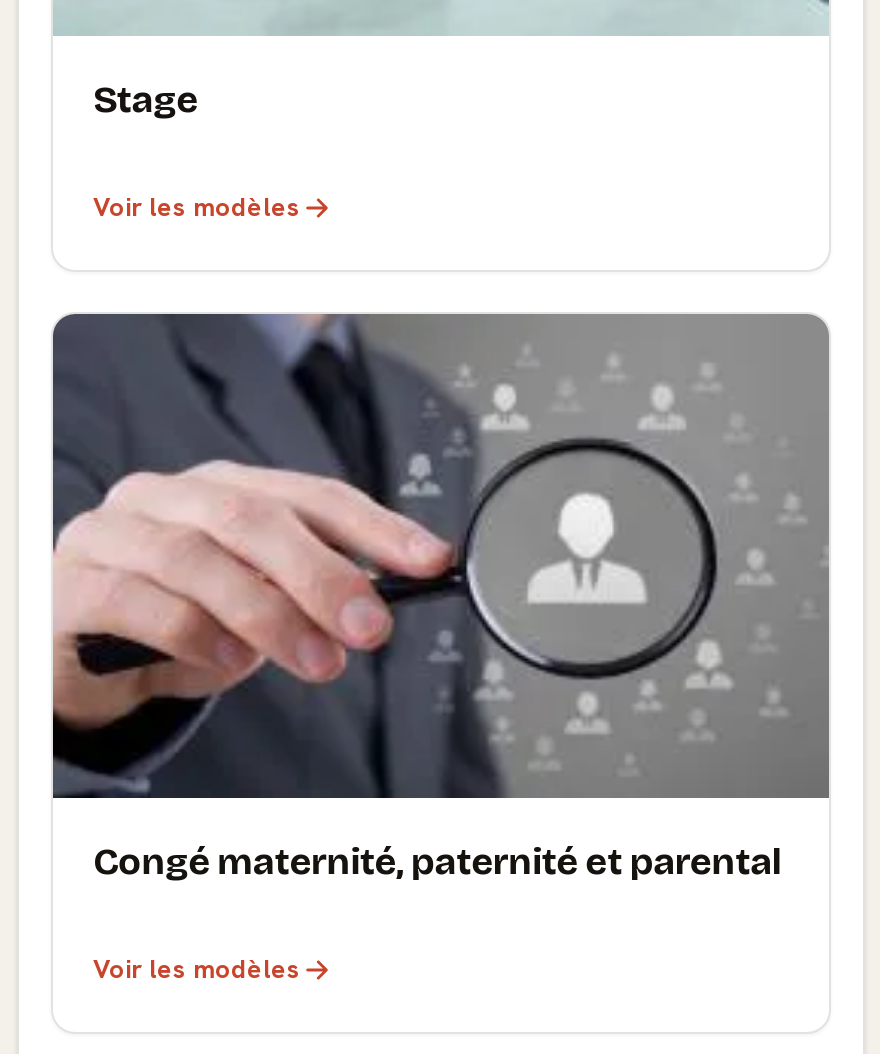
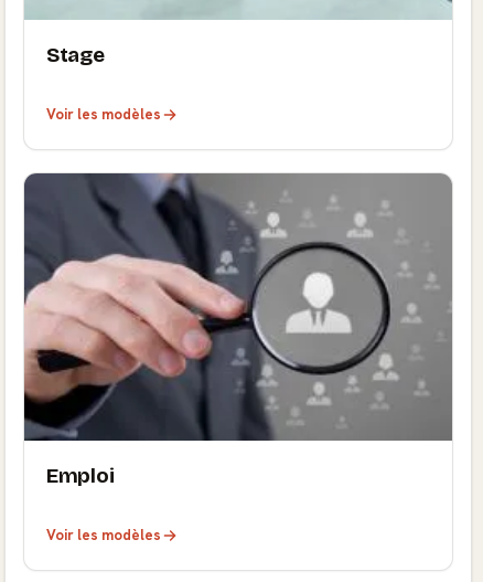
[93,837,781,883] Congé maternité, paternité et parental -> [46,462,114,488] Emploi

